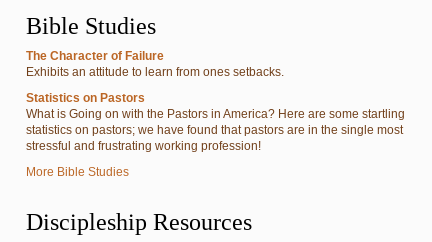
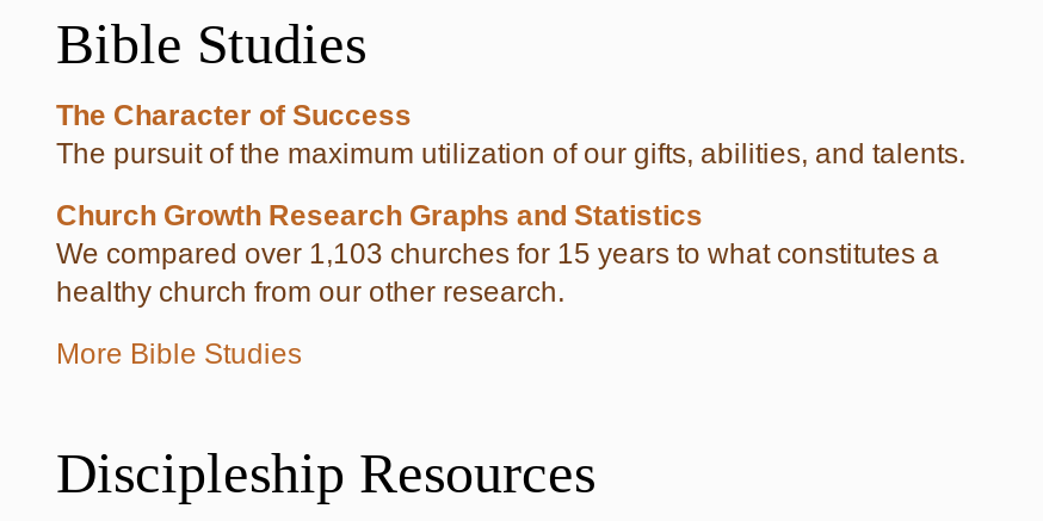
[26,49,284,79] The Character of Failure | Exhibits an attitude to learn from ones setbacks. -> [56,99,965,171] The Character of Success | The pursuit of the maximum utilization of our gifts, abilities, and talents.
[26,91,405,153] Statistics on Pastors | What is Going on with the Pastors in America? Here are some startling | statistics on pastors; we have found that pastors are in the single most | stressful and frustrating working profession! -> [56,199,939,309] Church Growth Research Graphs and Statistics | We compared over 1,103 churches for 15 years to what constitutes a | healthy church from our other research.

